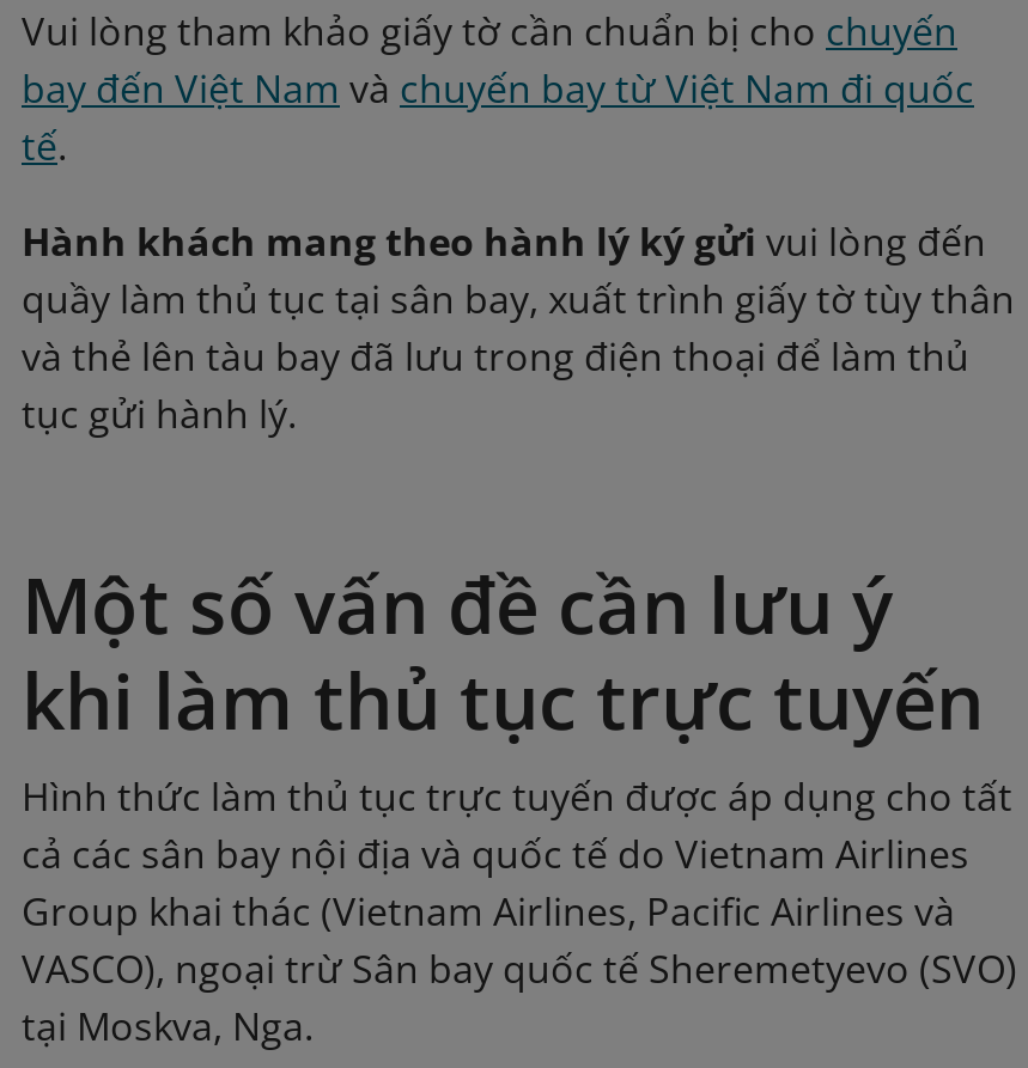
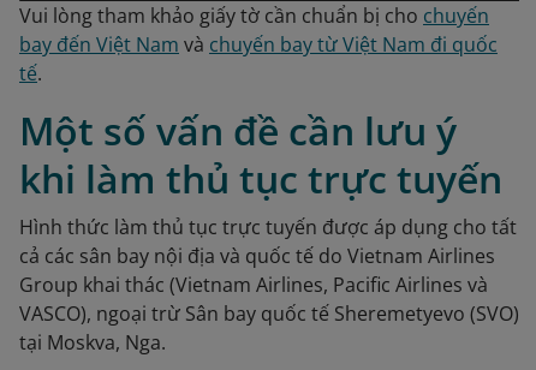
[22,216,1015,440] Hành khách mang theo hành lý ký gửi vui lòng đến | quầy làm thủ tục tại sân bay, xuất trình giấy tờ tùy thân | và thẻ lên tàu bay đã lưu trong điện thoại để làm thủ | tục gửi hành lý. -> none

